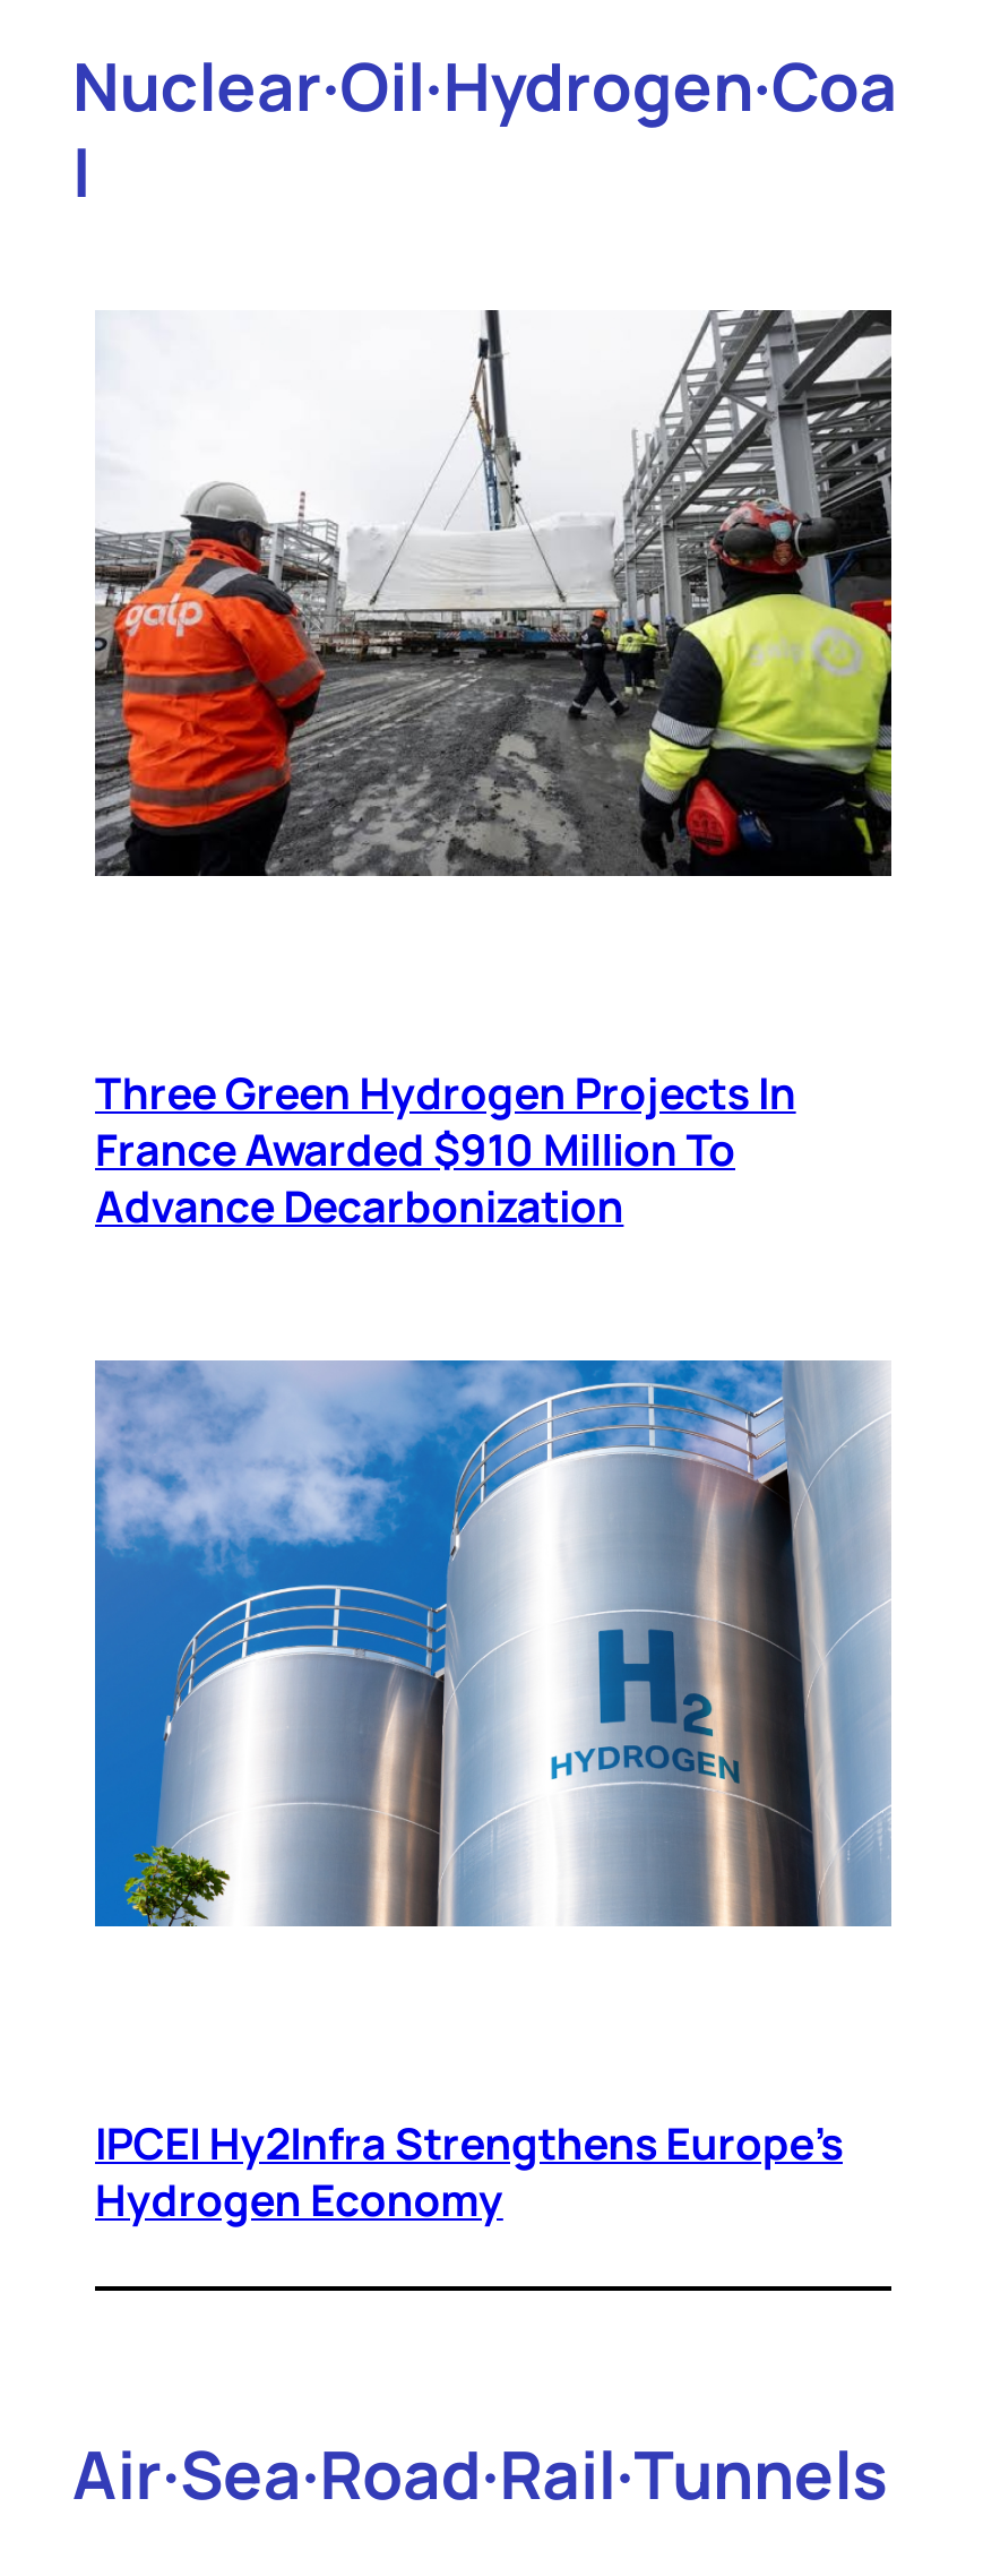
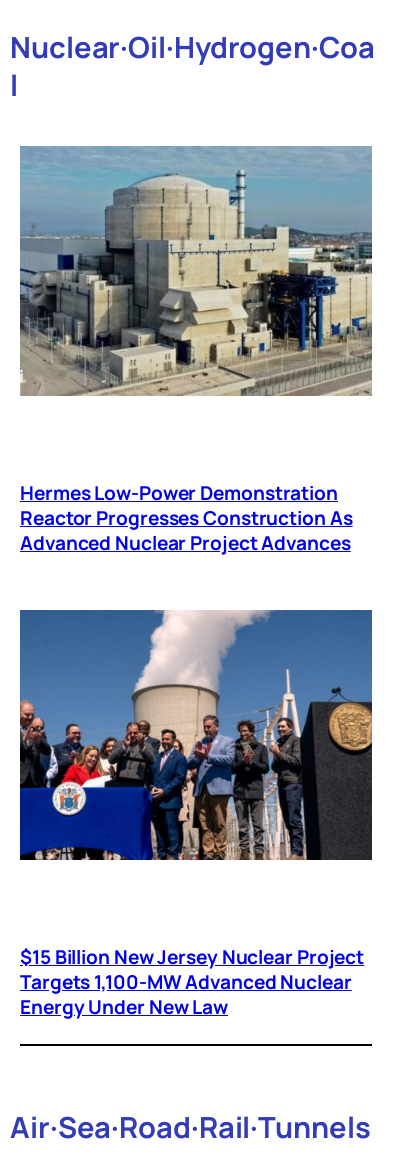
[93,309,894,879] [image] -> [19,145,372,397] [image]
[95,1065,796,1237] Three Green Hydrogen Projects In | France Awarded $910 Million To | Advance Decarbonization -> [20,480,353,556] Hermes Low-Power Demonstration | Reactor Progresses Construction As | Advanced Nuclear Project Advances
[93,1359,891,1930] [image] -> [19,609,373,861] [image]
[95,2114,843,2230] IPCEI Hy2Infra Strengthens Europe’s | Hydrogen Economy -> [20,943,364,1019] $15 Billion New Jersey Nuclear Project | Targets 1,100-MW Advanced Nuclear | Energy Under New Law

